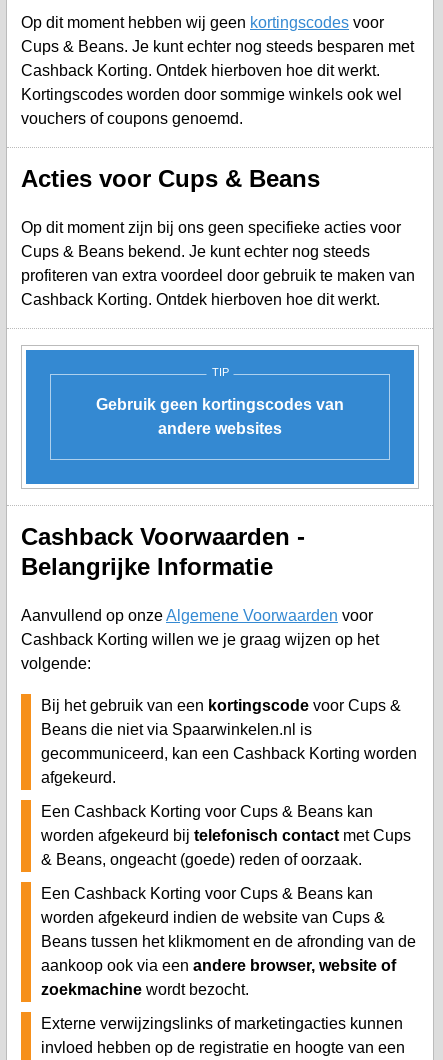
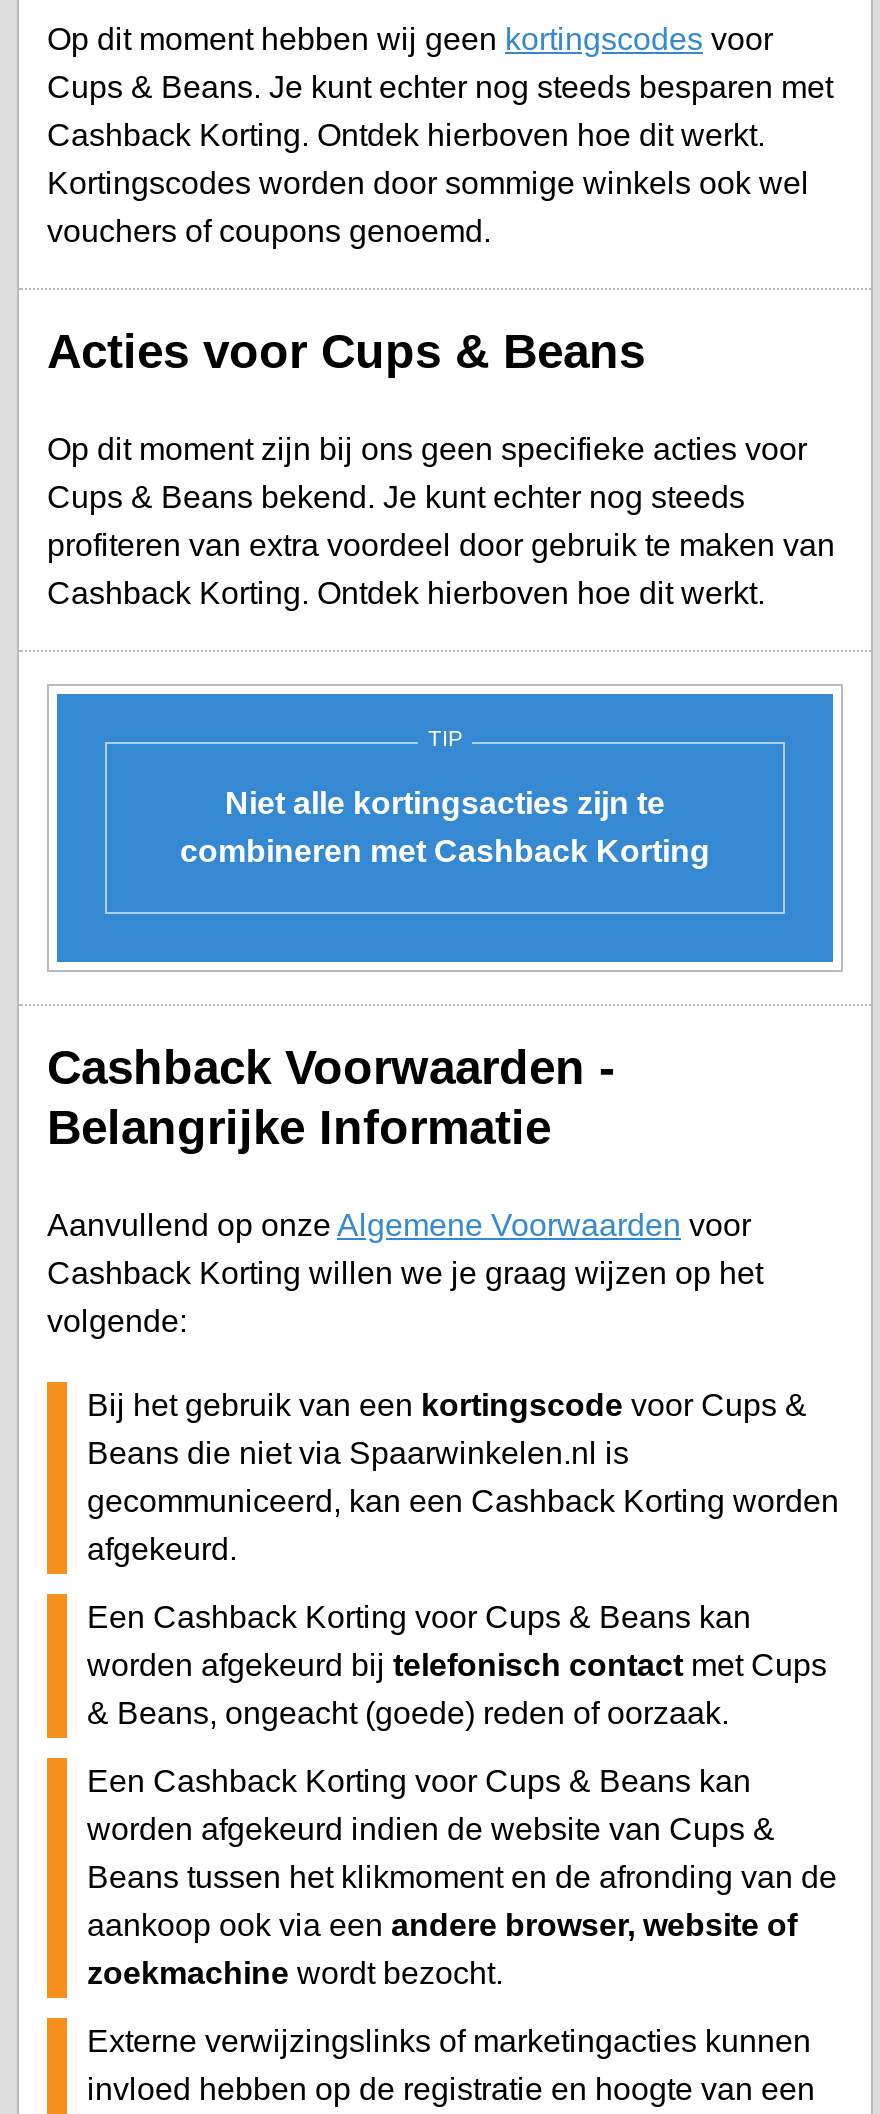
[96,396,344,437] Gebruik geen kortingscodes van | andere websites -> [180,786,710,868] Niet alle kortingsacties zijn te | combineren met Cashback Korting

